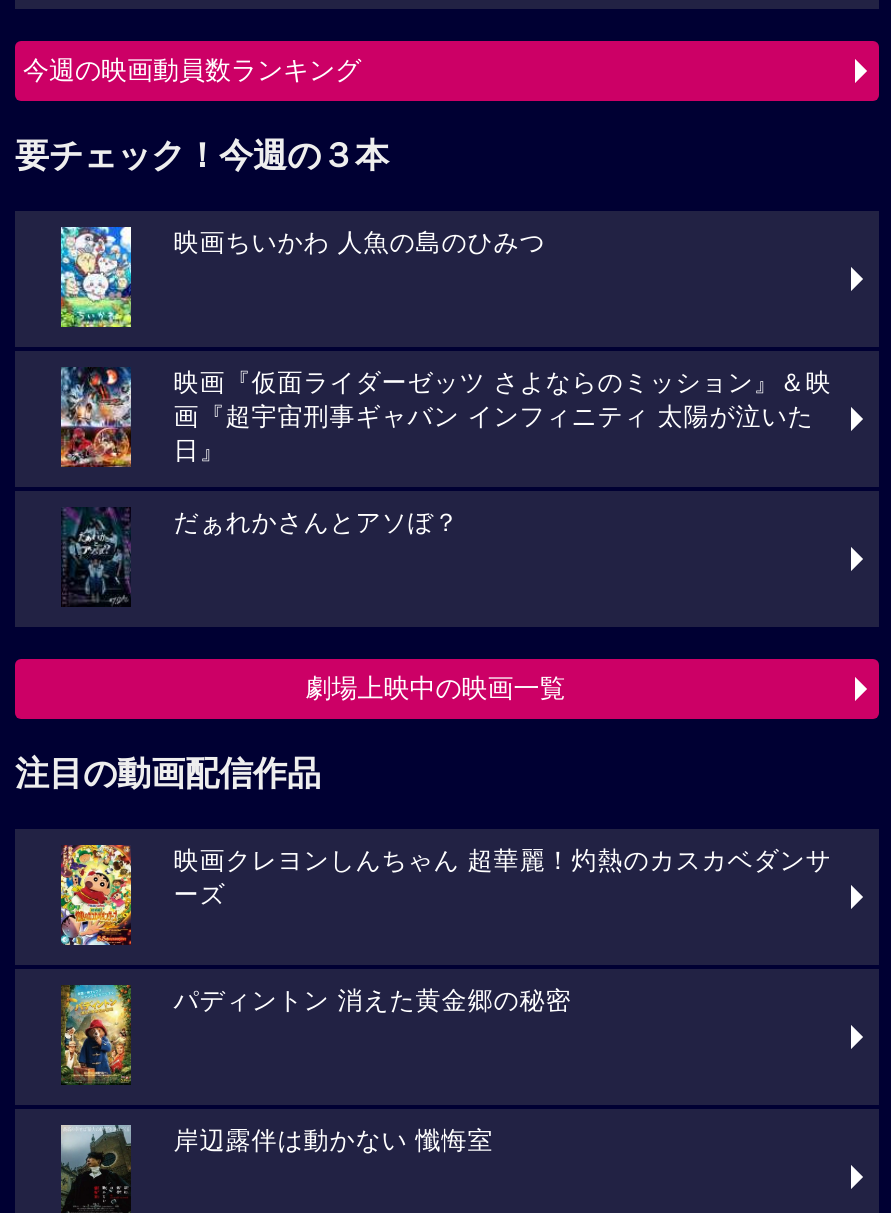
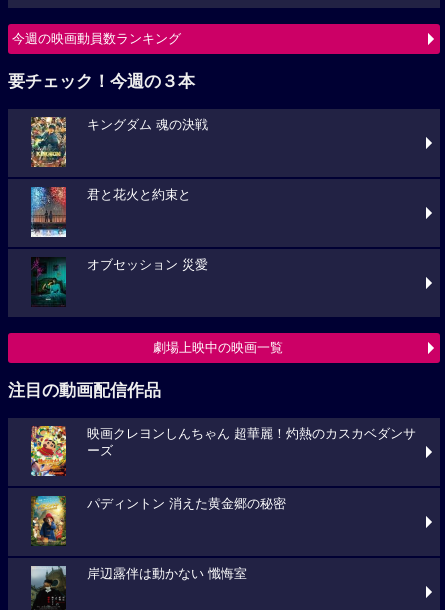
[59,225,546,329] [image] | 映画ちいかわ 人魚の島のひみつ -> [30,116,208,168] [image] | キングダム 魂の決戦
[59,367,832,467] [image] | 映画『仮面ライダーゼッツ さよならのミッション』＆映 | 画『超宇宙刑事ギャバン インフィニティ 太陽が泣いた | 日』 -> [30,186,191,238] [image] | 君と花火と約束と
[63,507,460,603] [image] | だぁれかさんとアソぼ？ -> [31,257,208,304] [image] | オブセッション 災愛

